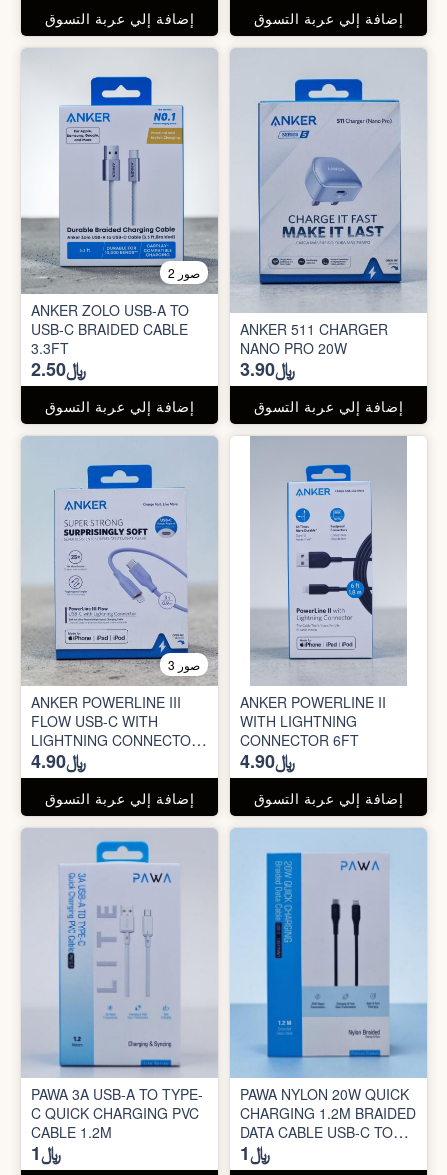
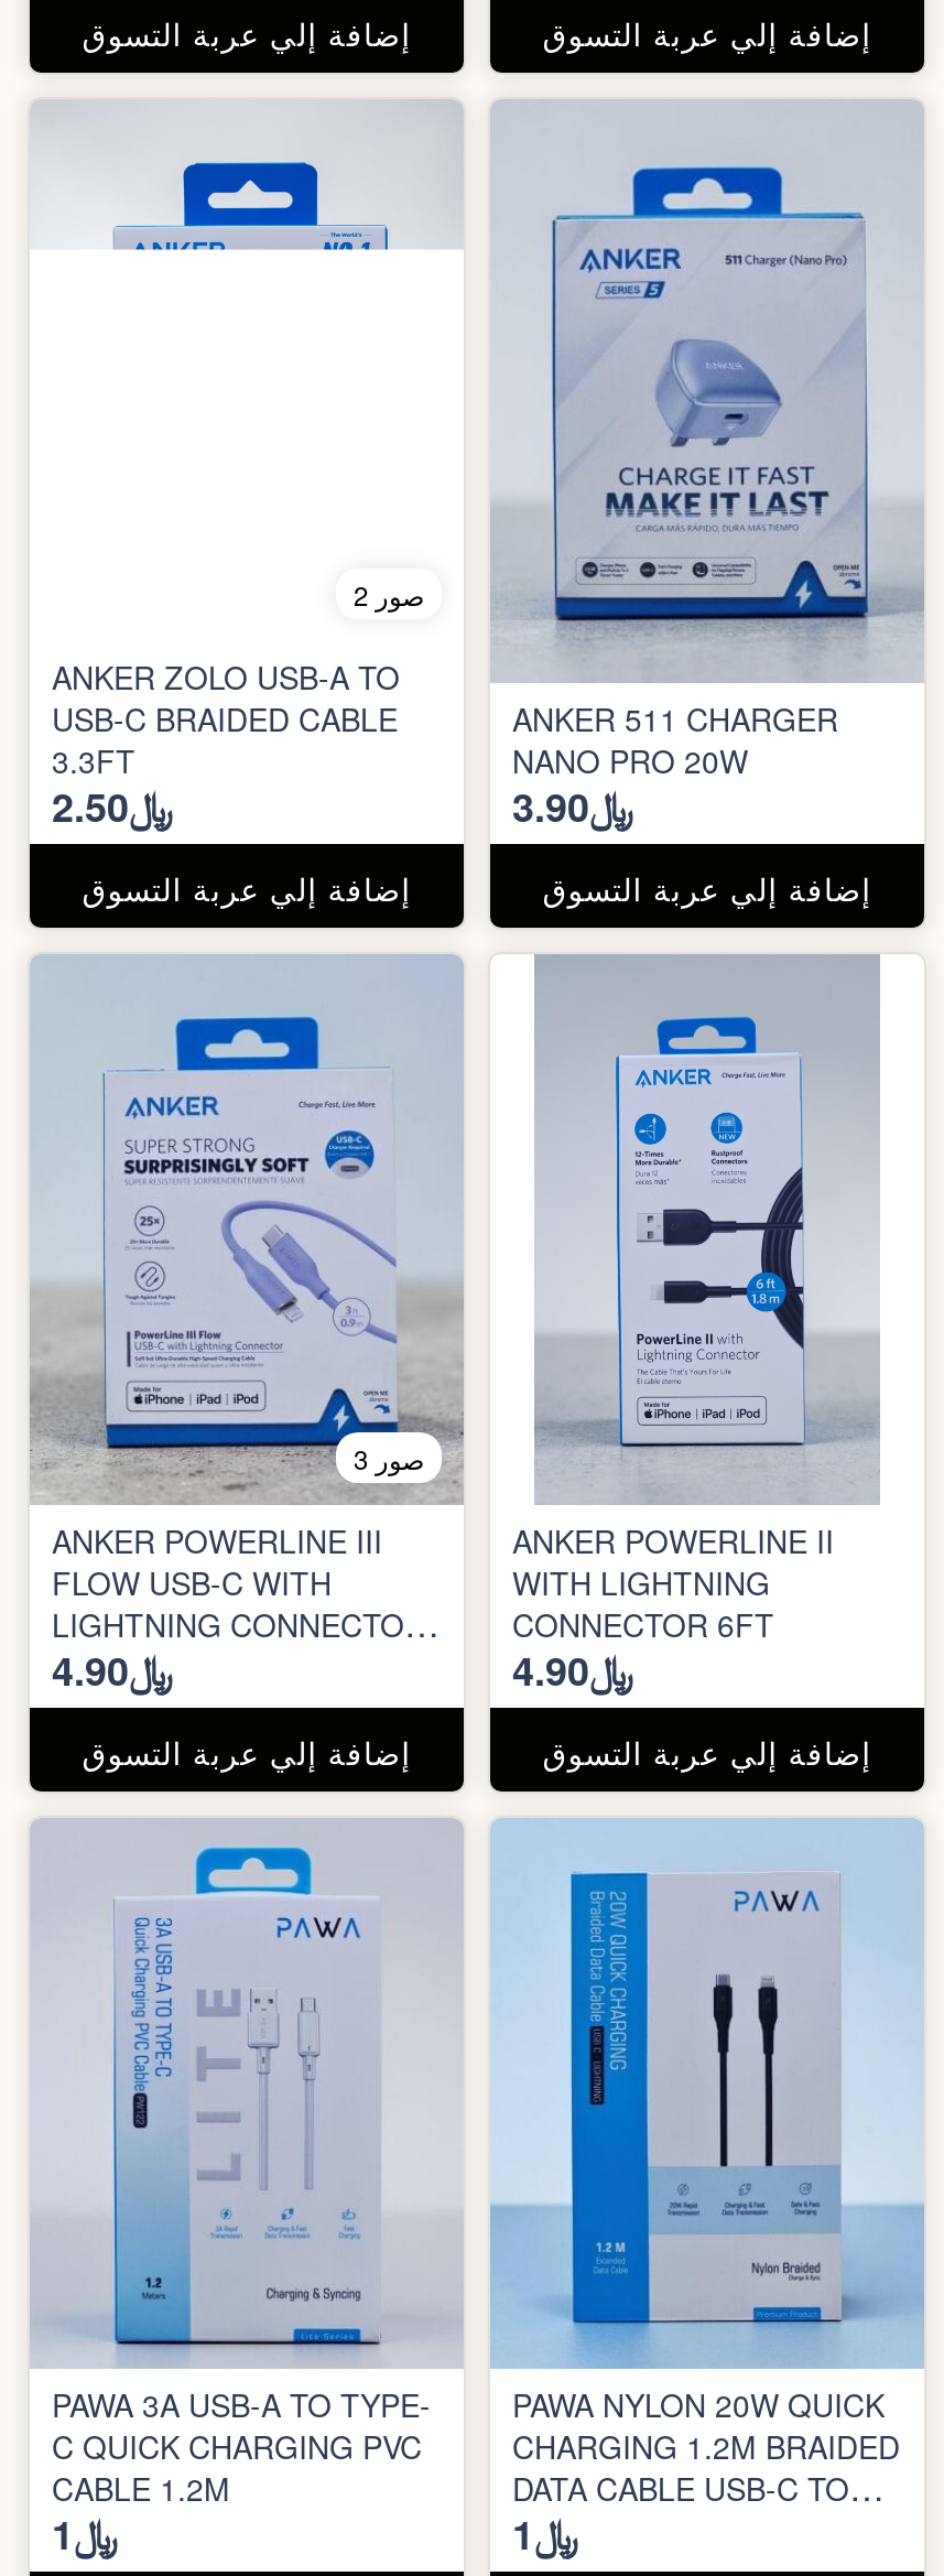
[20,116,219,295] [image] -> none

